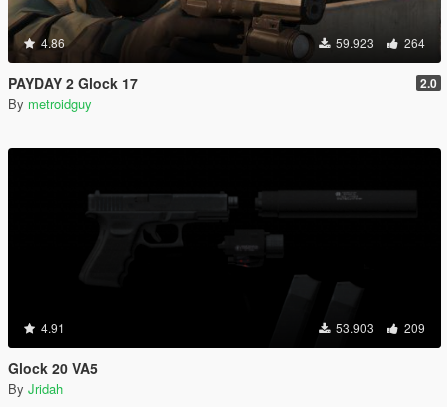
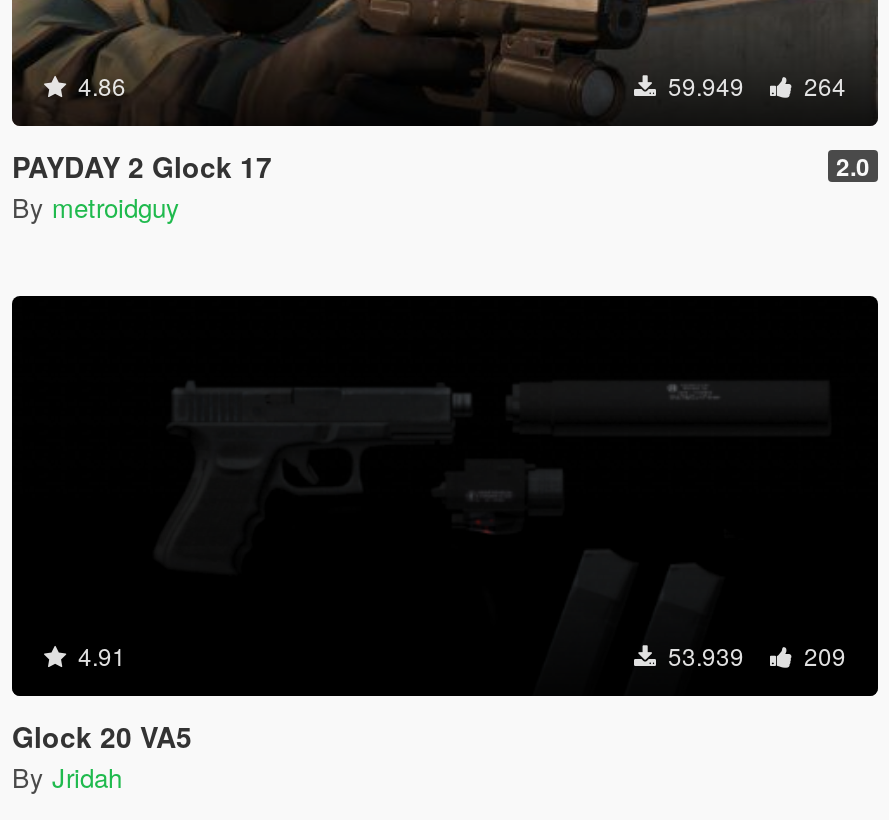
[333,34,425,51] 59.923 264 -> [662,68,846,102] 59.949 264
[333,319,425,336] 53.903 209 -> [662,638,846,672] 53.939 209

